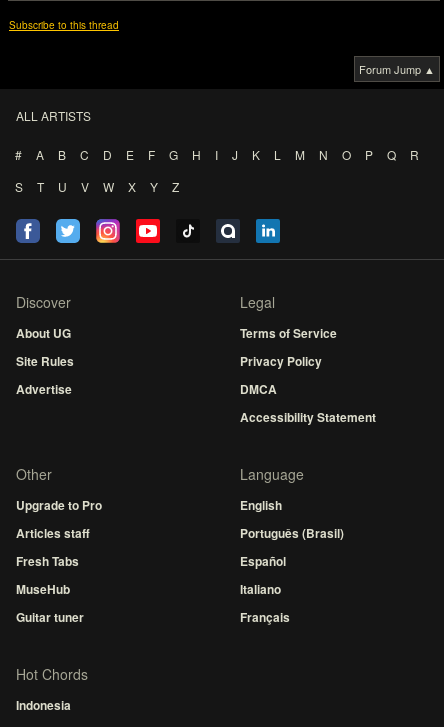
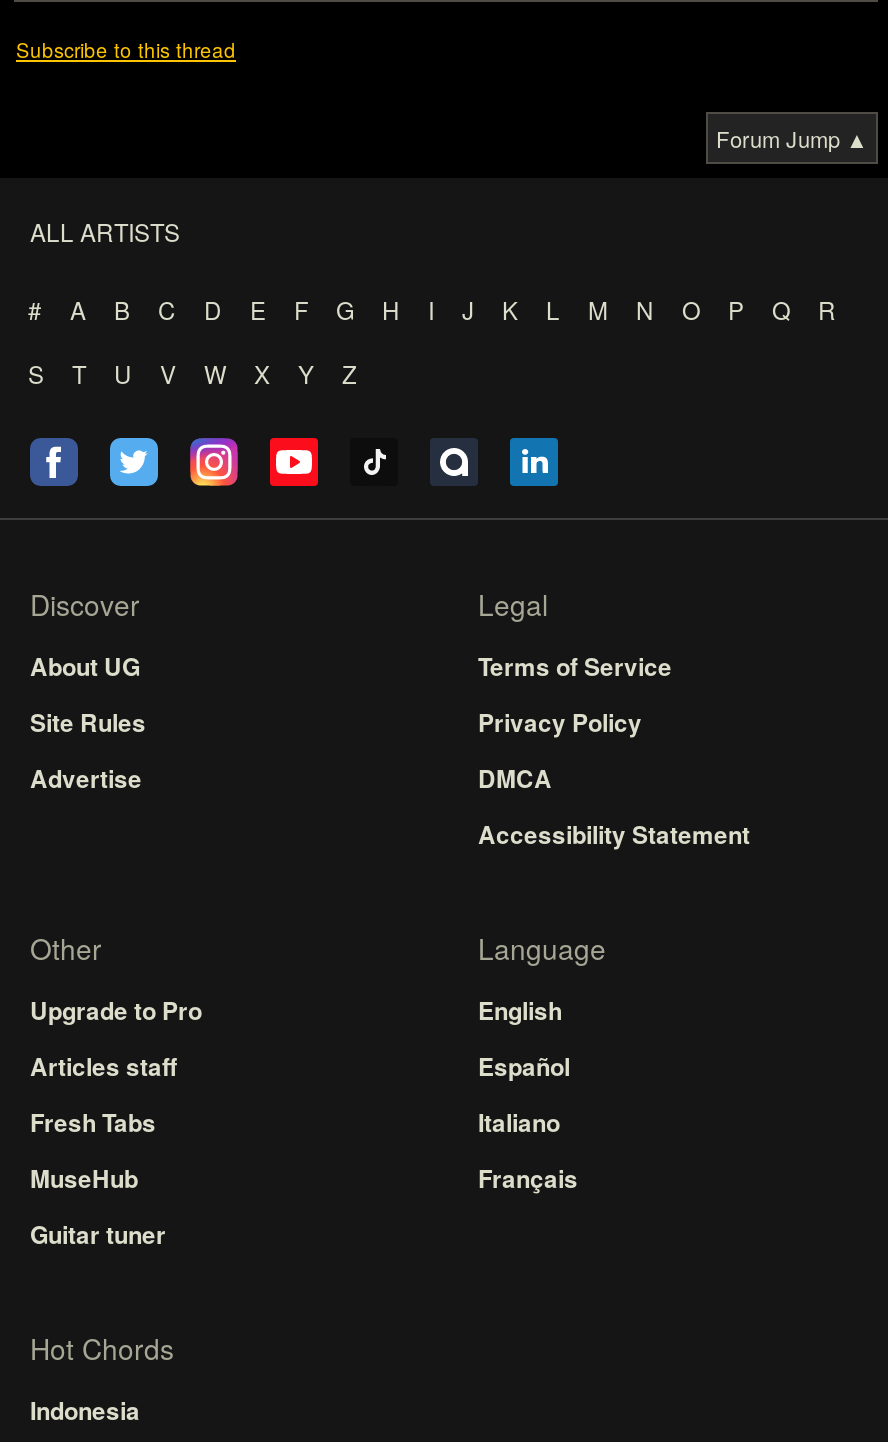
[240,524,344,542] Português (Brasil) -> none
moved [240,552,290,626] -> [478,1048,578,1196]: Español | Italiano | Français

